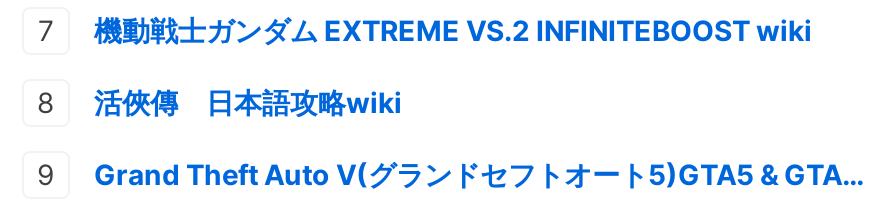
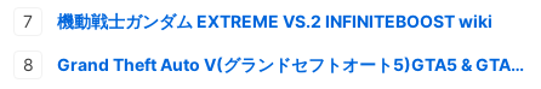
[94,84,402,118] 活俠傳 日本語攻略wiki -> none

